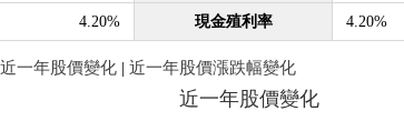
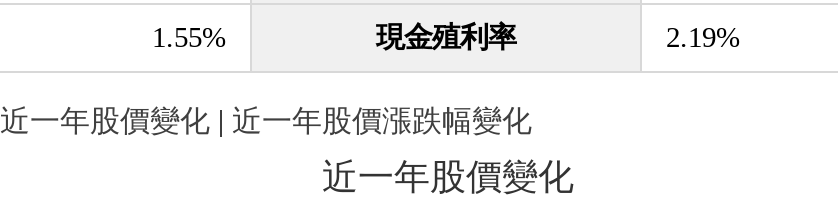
[79,12,120,30] 4.20% -> [152,21,226,53] 1.55%
[346,12,387,30] 4.20% -> [666,21,740,53] 2.19%

